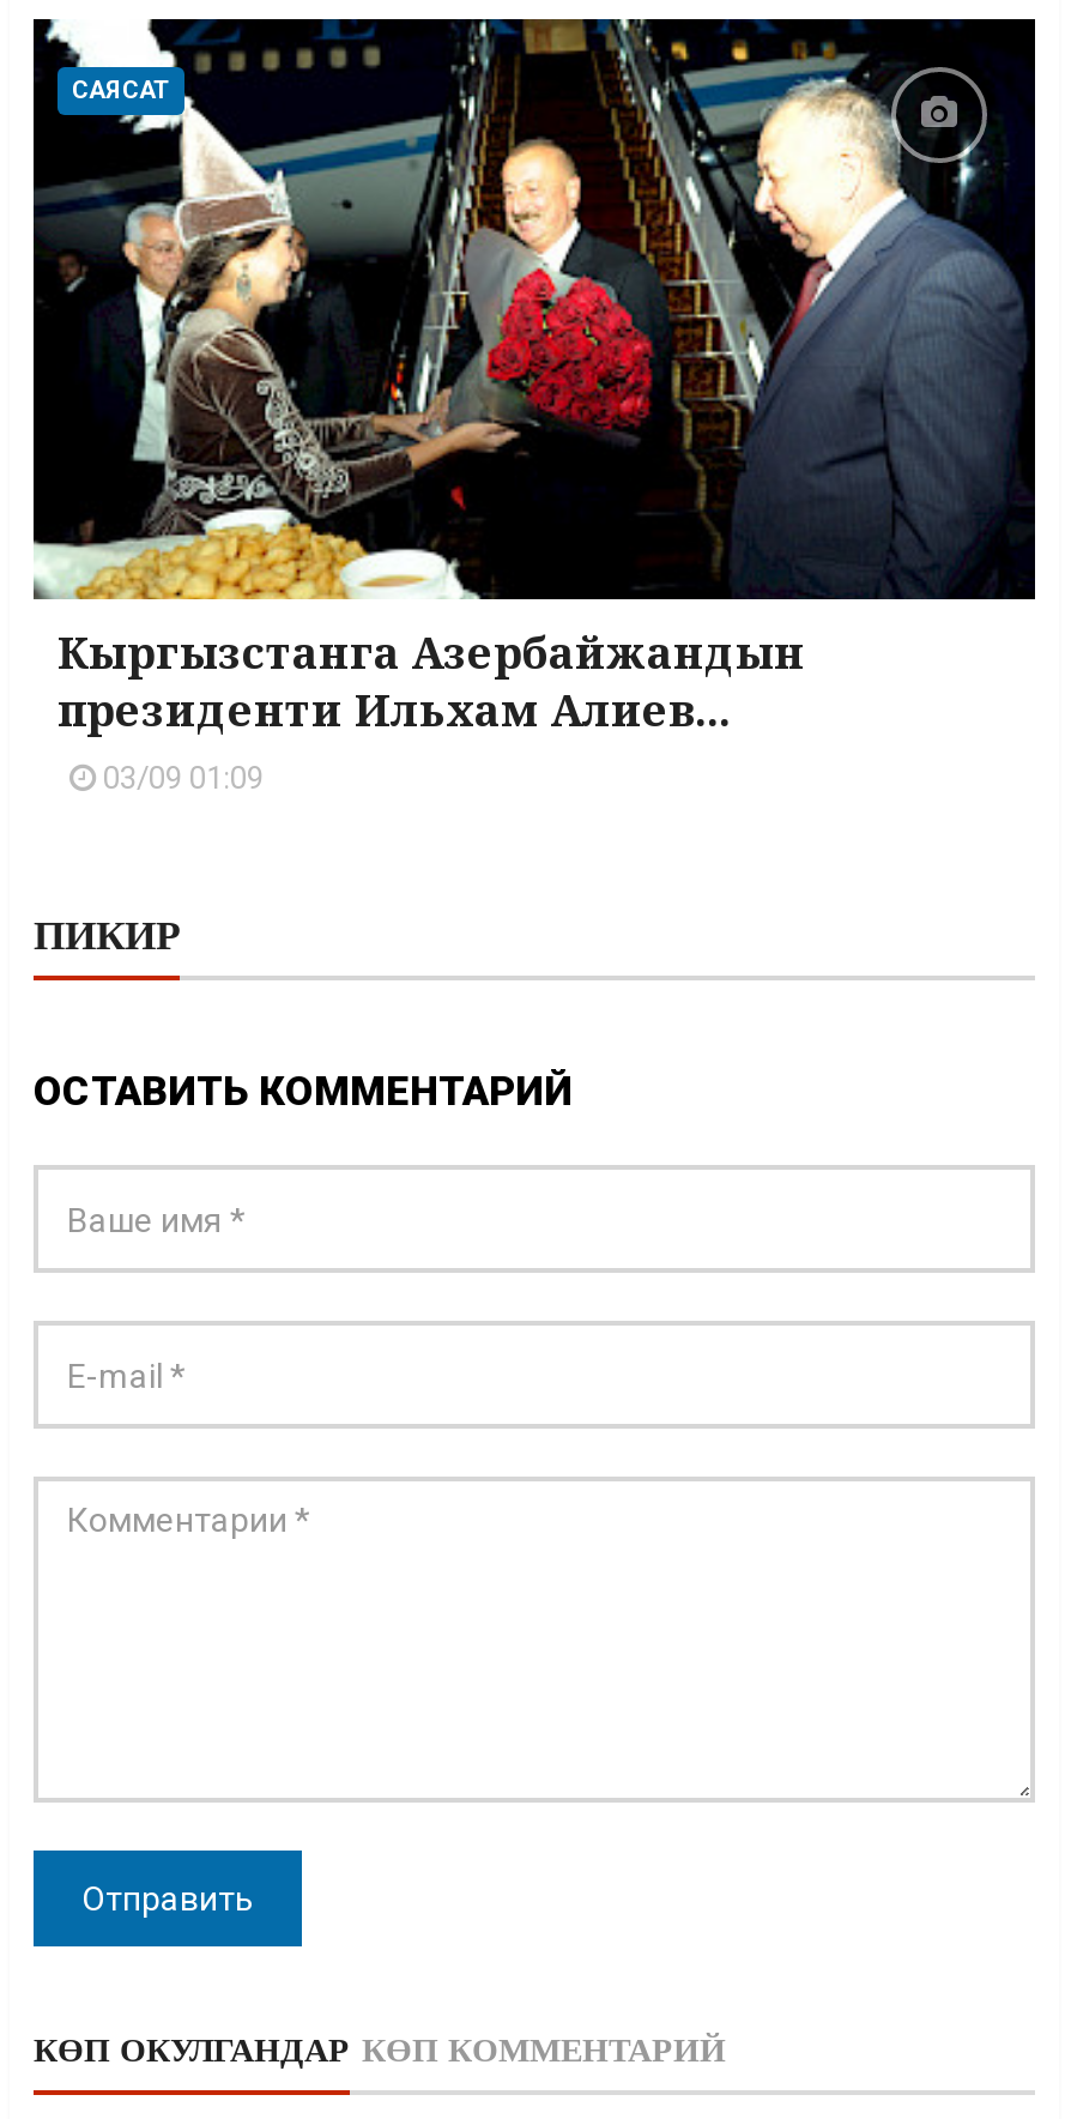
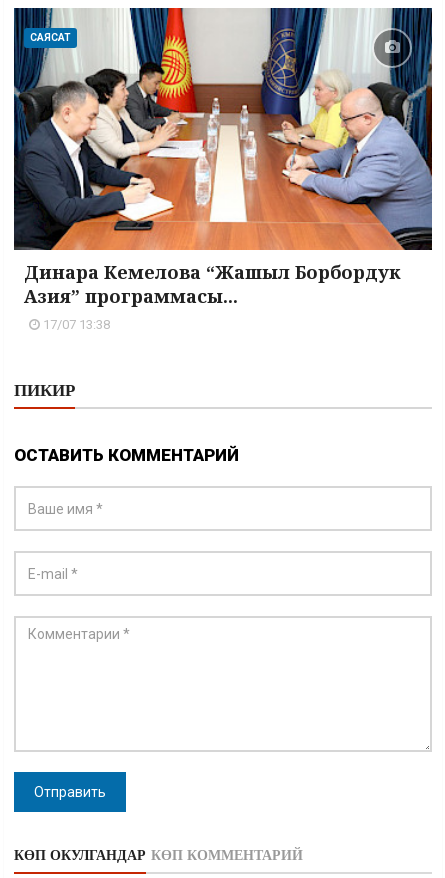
[34,17,1037,796] [image] | Кыргызстанга Азербайжандын | президенти Ильхам Алиев... | 03/09 01:09 -> [13,7,433,332] [image] | Динара Кемелова “Жашыл Борбордук | Азия” программасы... | 17/07 13:38

